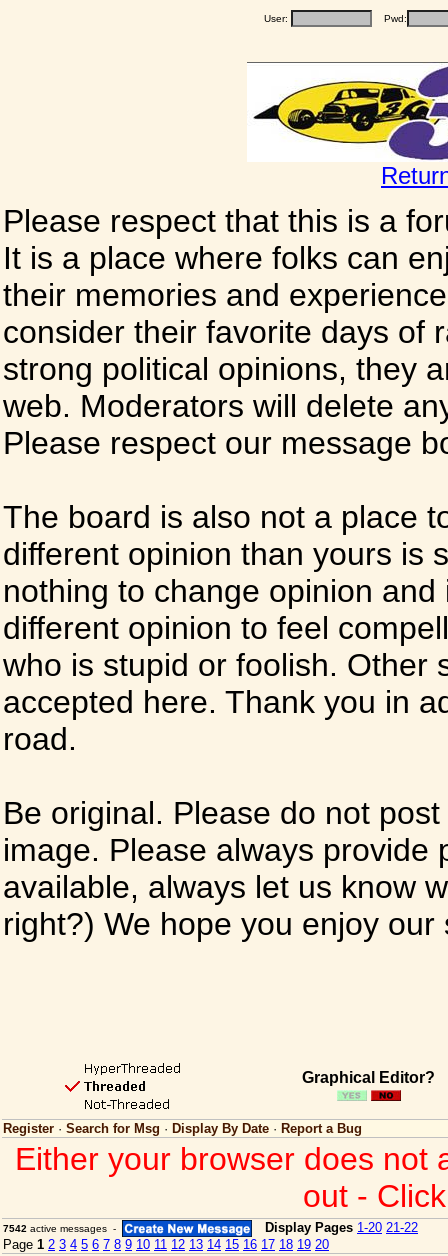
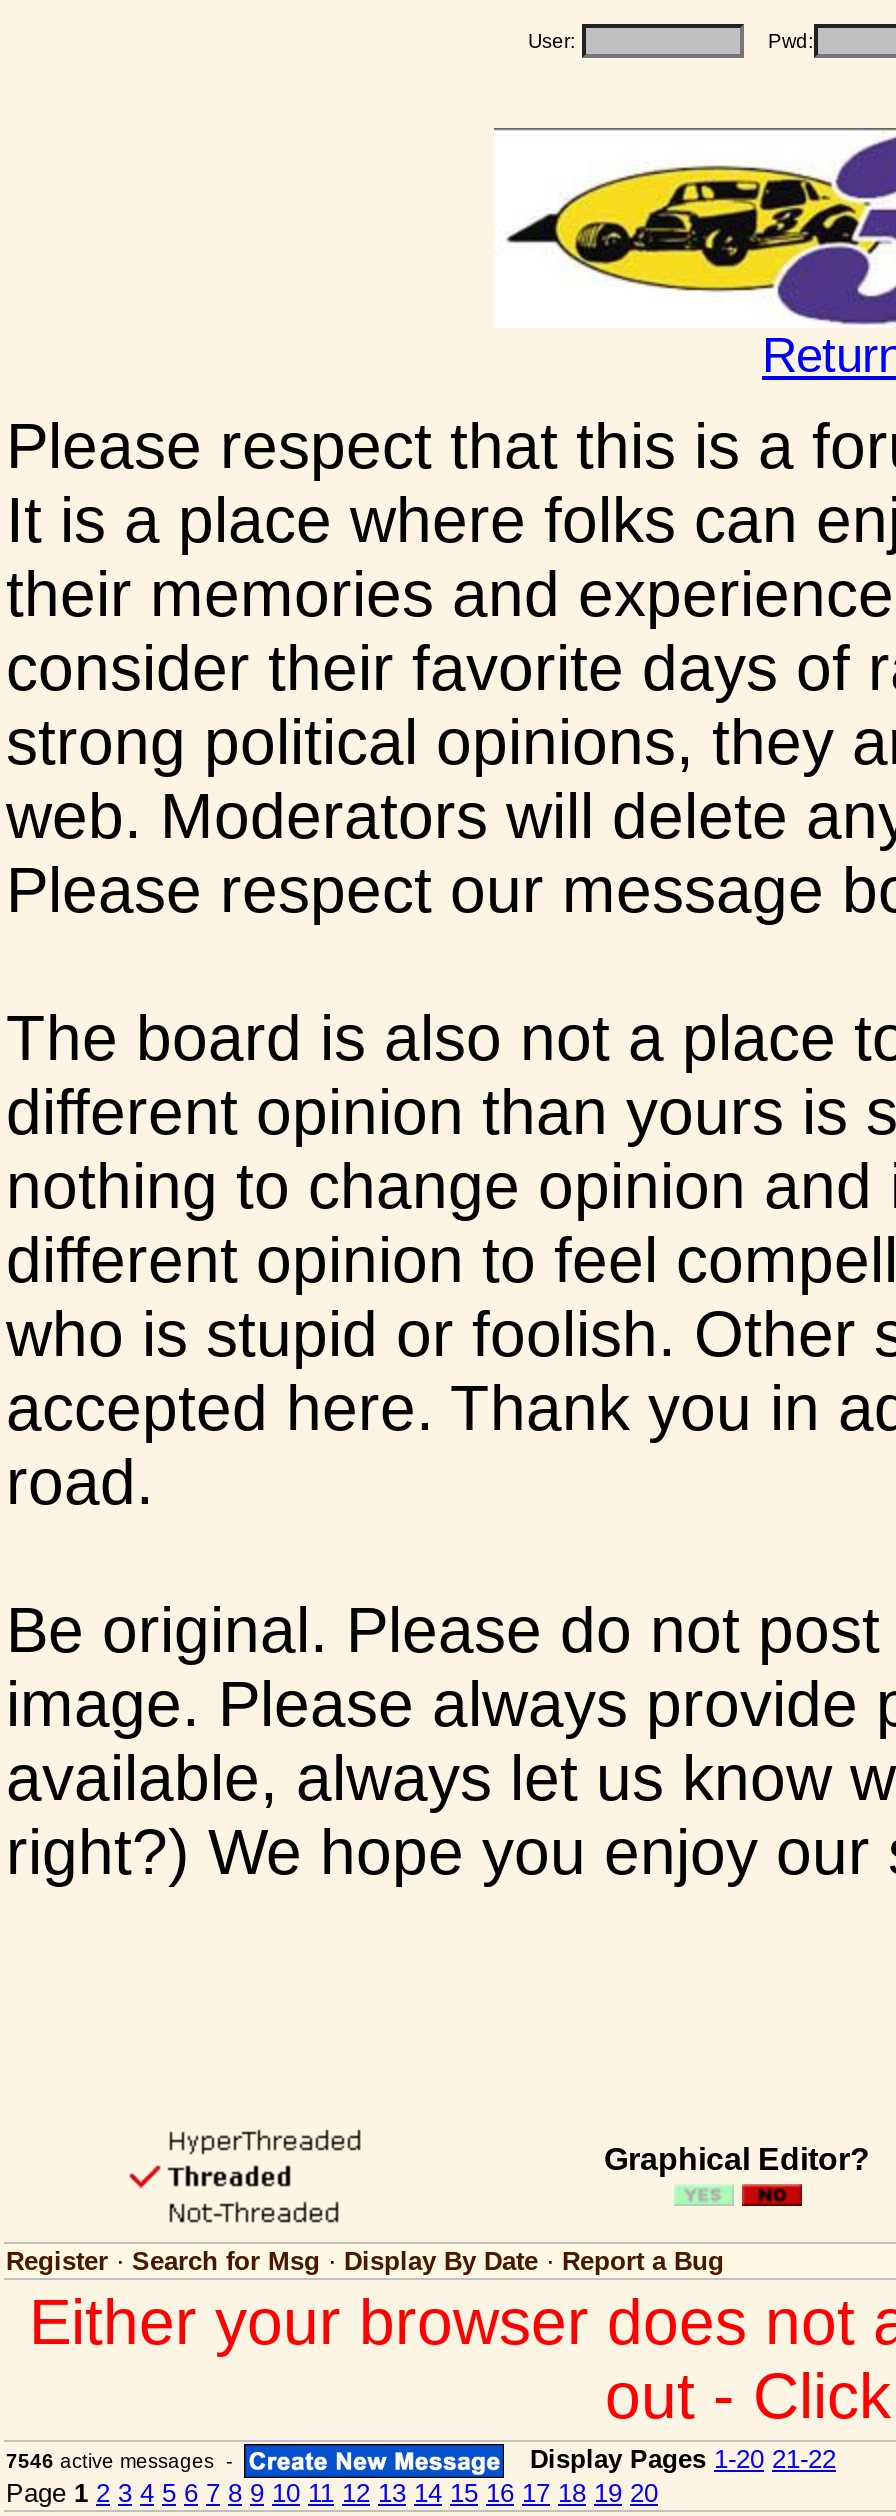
[3,1223,122,1234] 7542 active messages - -> [6,2450,244,2472] 7546 active messages -

